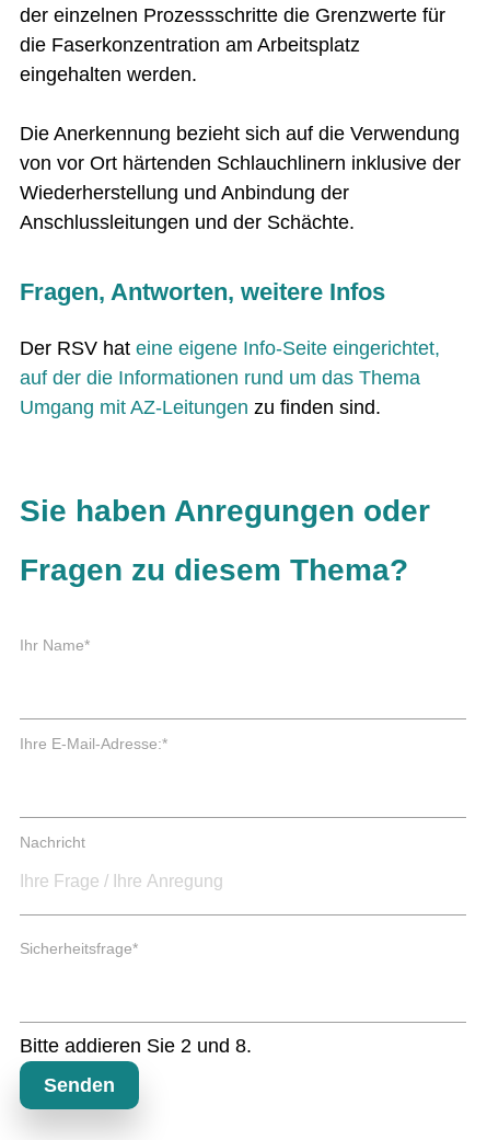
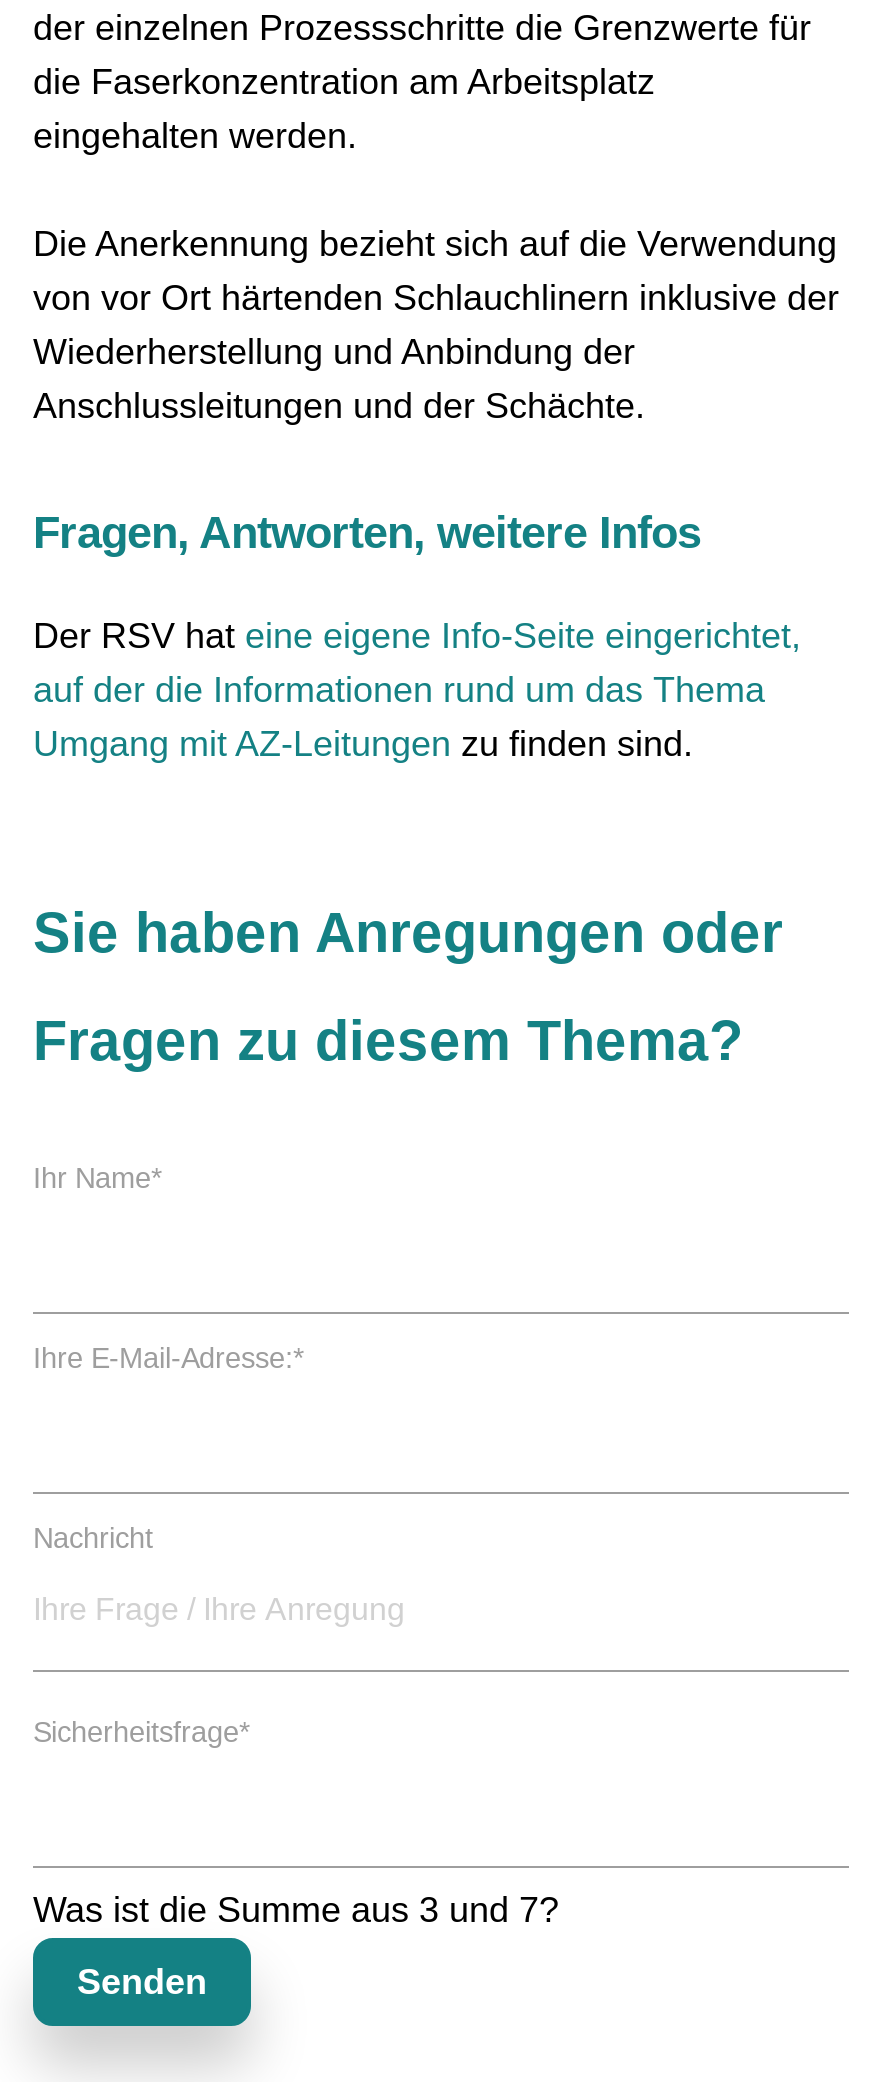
[20,1035,252,1057] Bitte addieren Sie 2 und 8. -> [33,1890,559,1930] Was ist die Summe aus 3 und 7?

